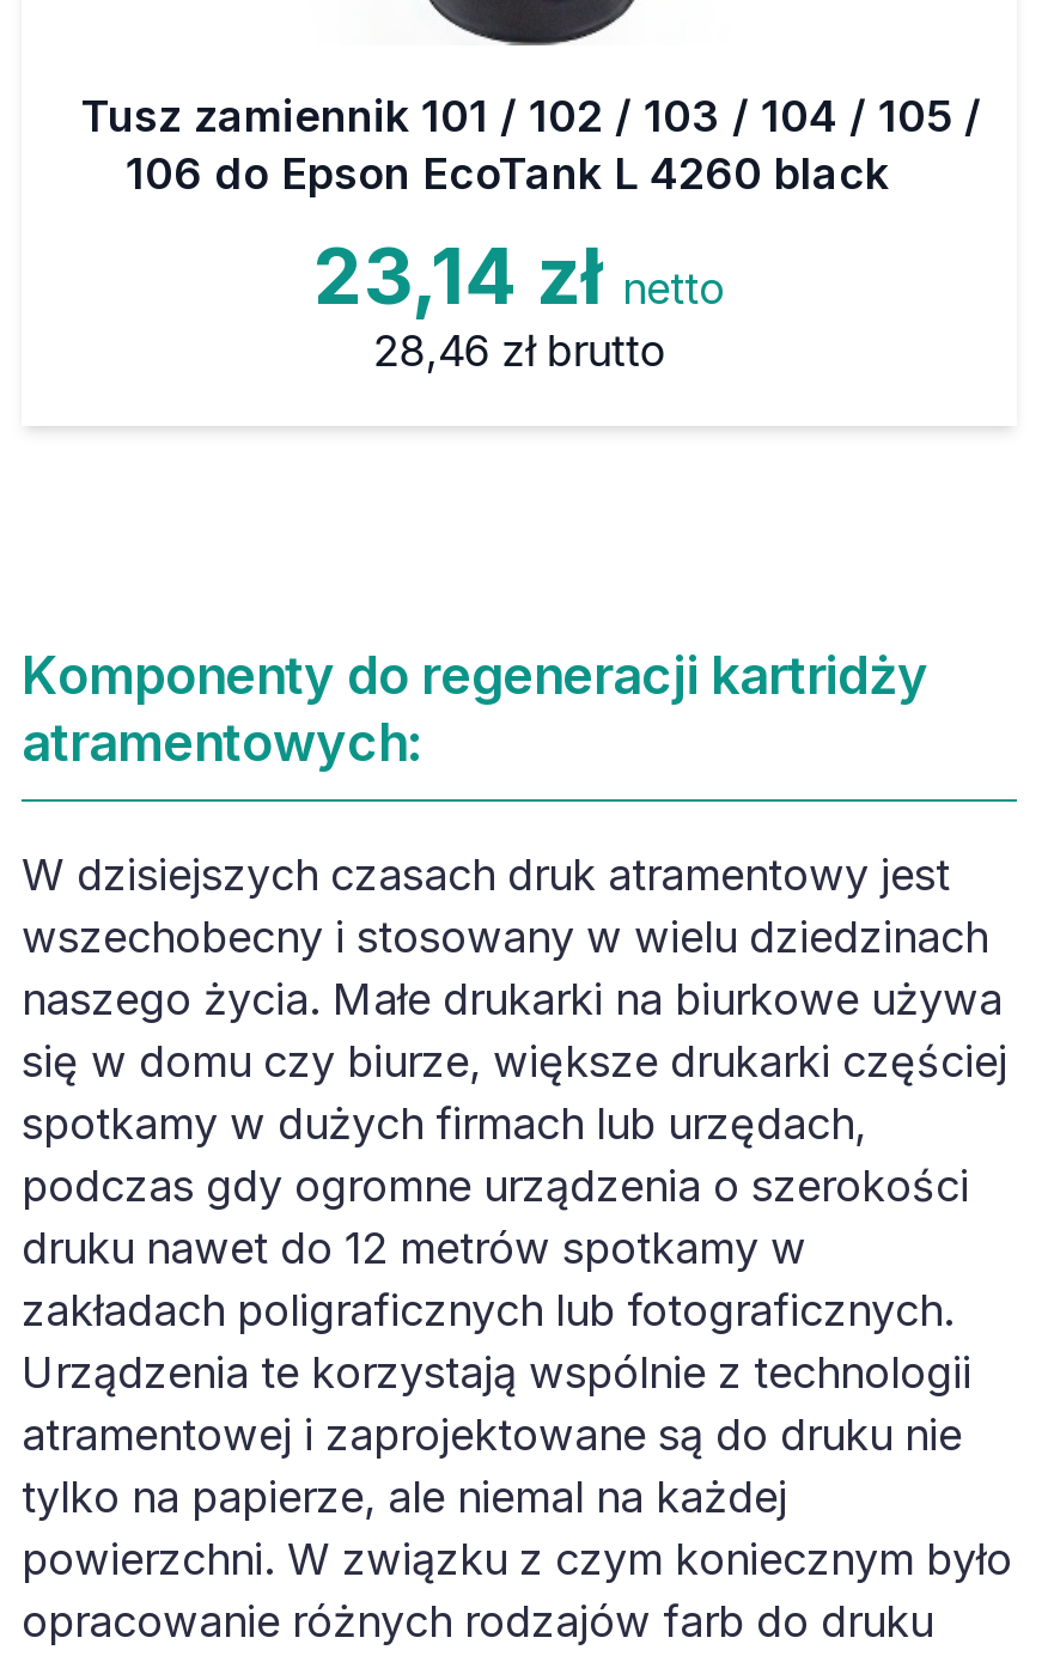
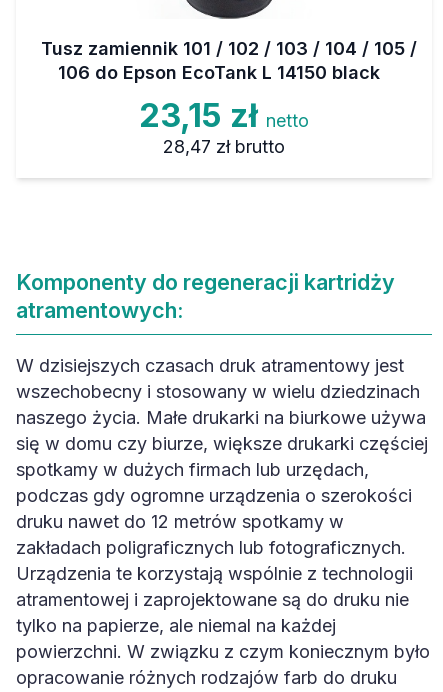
[126,148,889,199] 106 do Epson EcoTank L 4260 black -> [58,62,380,83] 106 do Epson EcoTank L 14150 black
[313,230,725,323] 23,14 zł netto -> [139,96,309,135] 23,15 zł netto
[373,325,666,376] 28,46 zł brutto -> [163,136,285,157] 28,47 zł brutto

